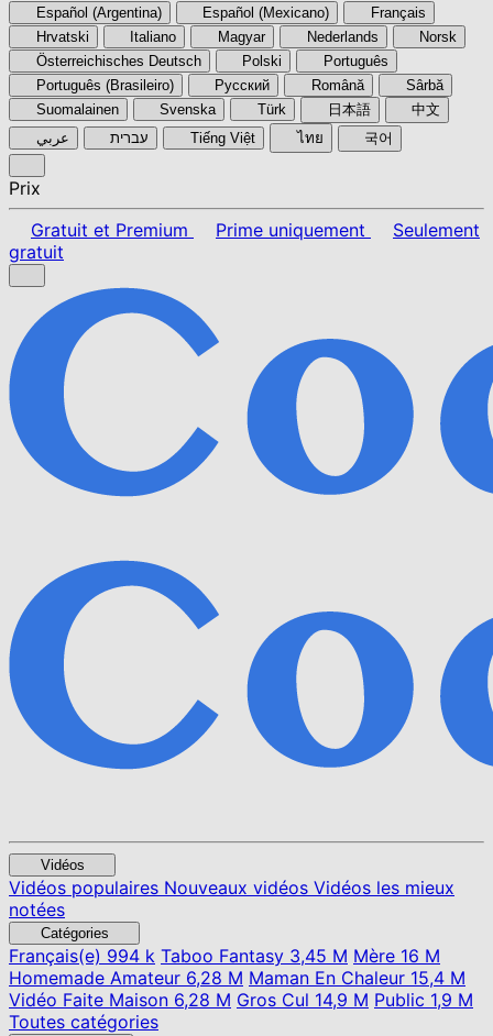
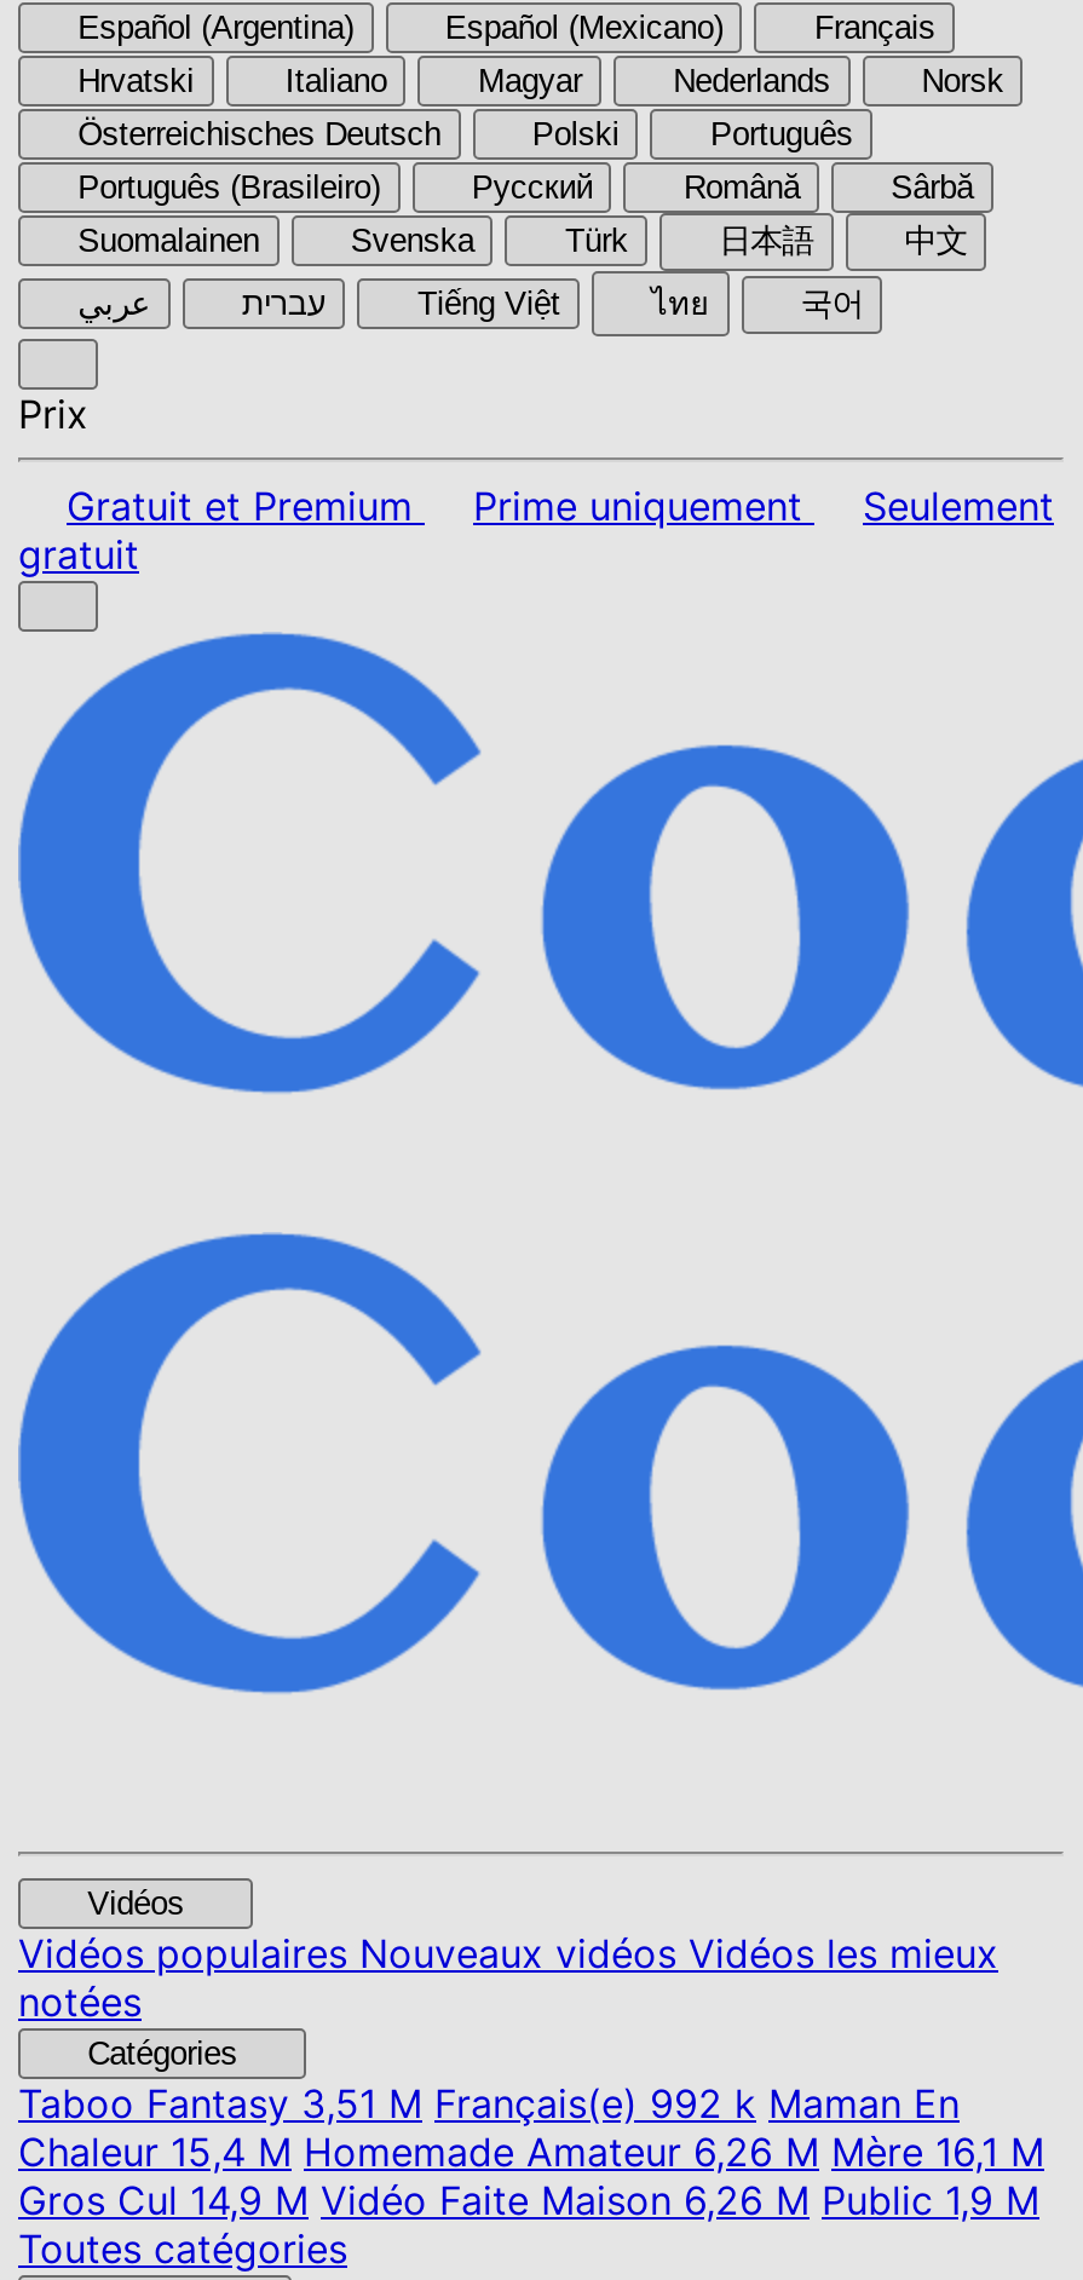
[9,945,473,1011] Français(e)994 k Taboo Fantasy 3,45 M Mère 16 M | Homemade Amateur 6,28 M Maman En Chaleur 15,4 M | Vidéo Faite Maison 6,28 M Gros Cul 14,9 M Public 1,9 M -> [18,2079,1044,2224] Taboo Fantasy3,51 M Français(e) 992 k Maman En | Chaleur 15,4 M Homemade Amateur 6,26 M Mère 16,1 M | Gros Cul 14,9 M Vidéo Faite Maison 6,26 M Public 1,9 M

